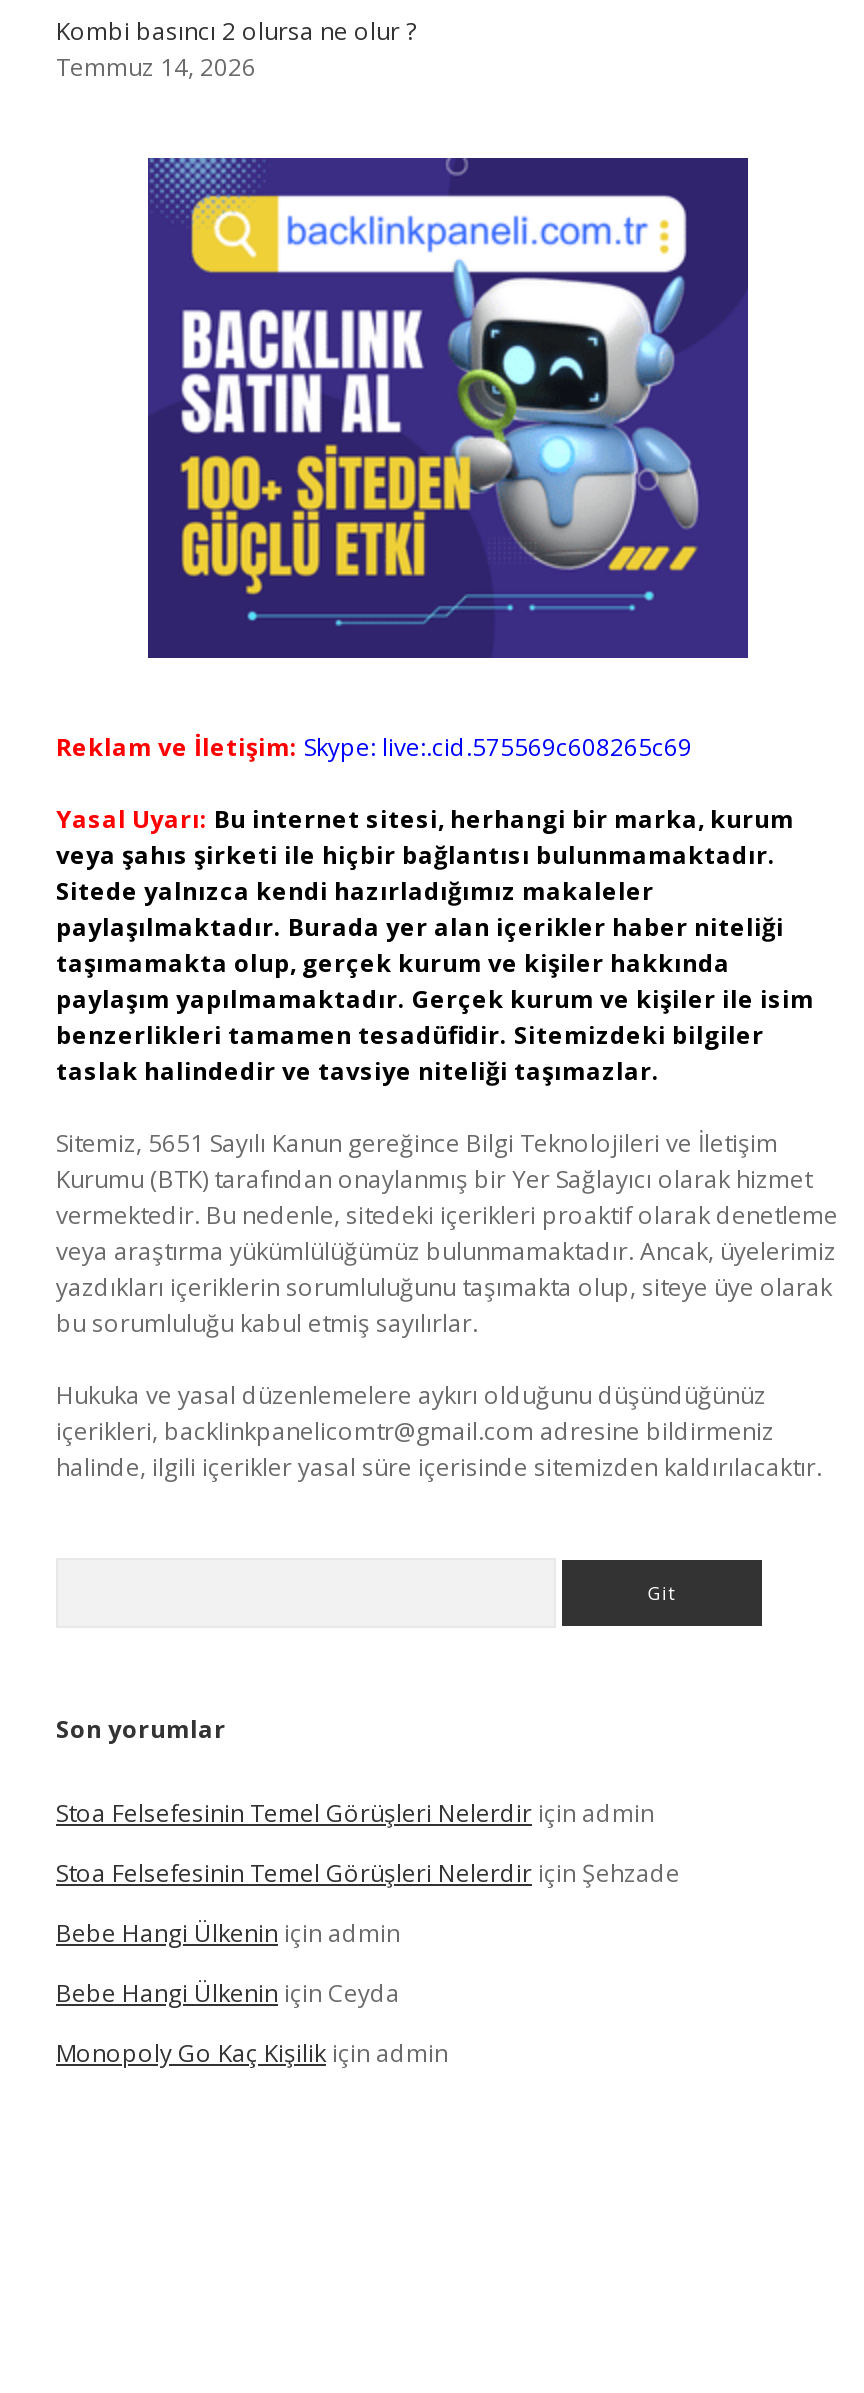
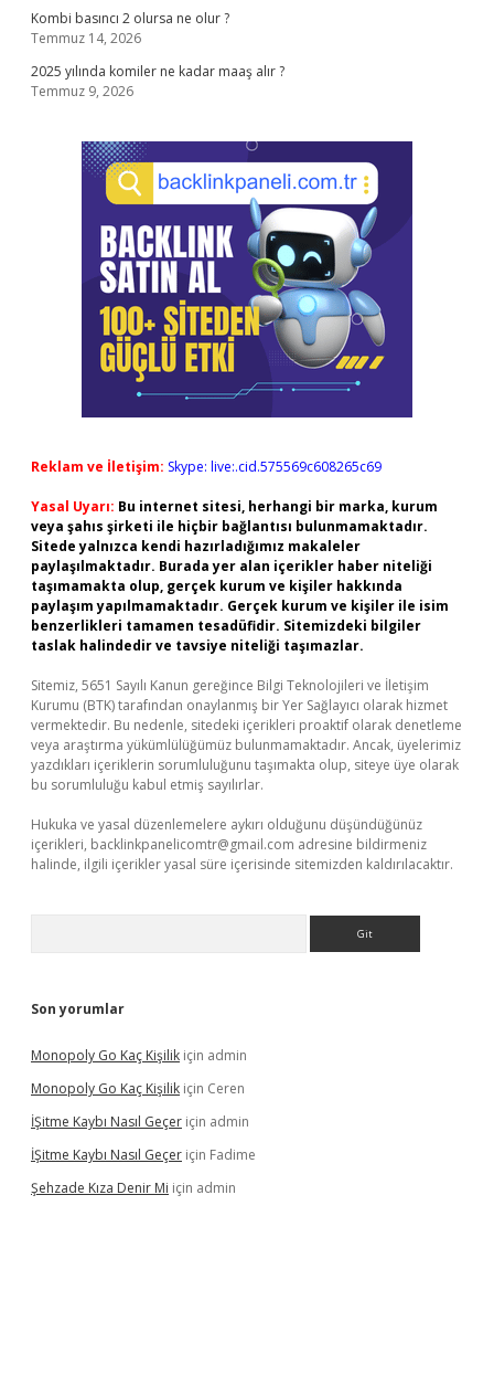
none -> [31,62,284,101] 2025 yılında komiler ne kadar maaş alır ? | Temmuz 9, 2026
[56,1796,680,2010] Stoa Felsefesinin Temel Görüşleri Nelerdir için admin | Stoa Felsefesinin Temel Görüşleri Nelerdir için Şehzade | Bebe Hangi Ülkenin için admin | Bebe Hangi Ülkenin için Ceyda -> none
moved [56,2036,448,2070] -> [31,1046,247,1065]: Monopoly Go Kaç Kişilik için admin
none -> [31,1079,256,1197] Monopoly Go Kaç Kişilik için Ceren | İŞitme Kaybı Nasıl Geçer için admin | İŞitme Kaybı Nasıl Geçer için Fadime | Şehzade Kıza Denir Mi için admin

